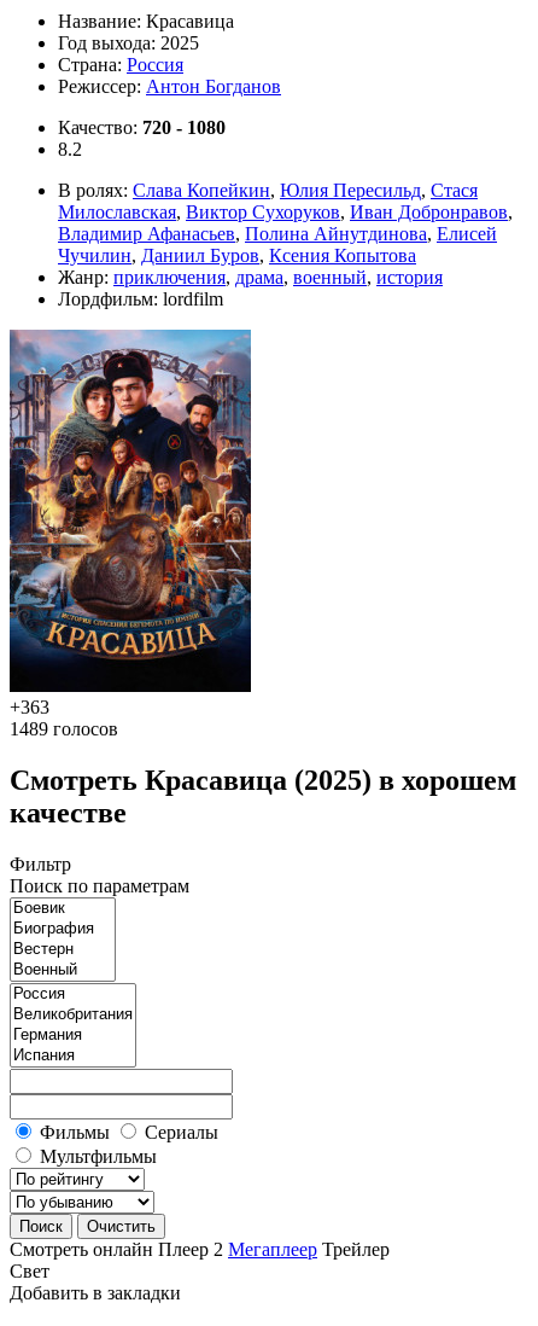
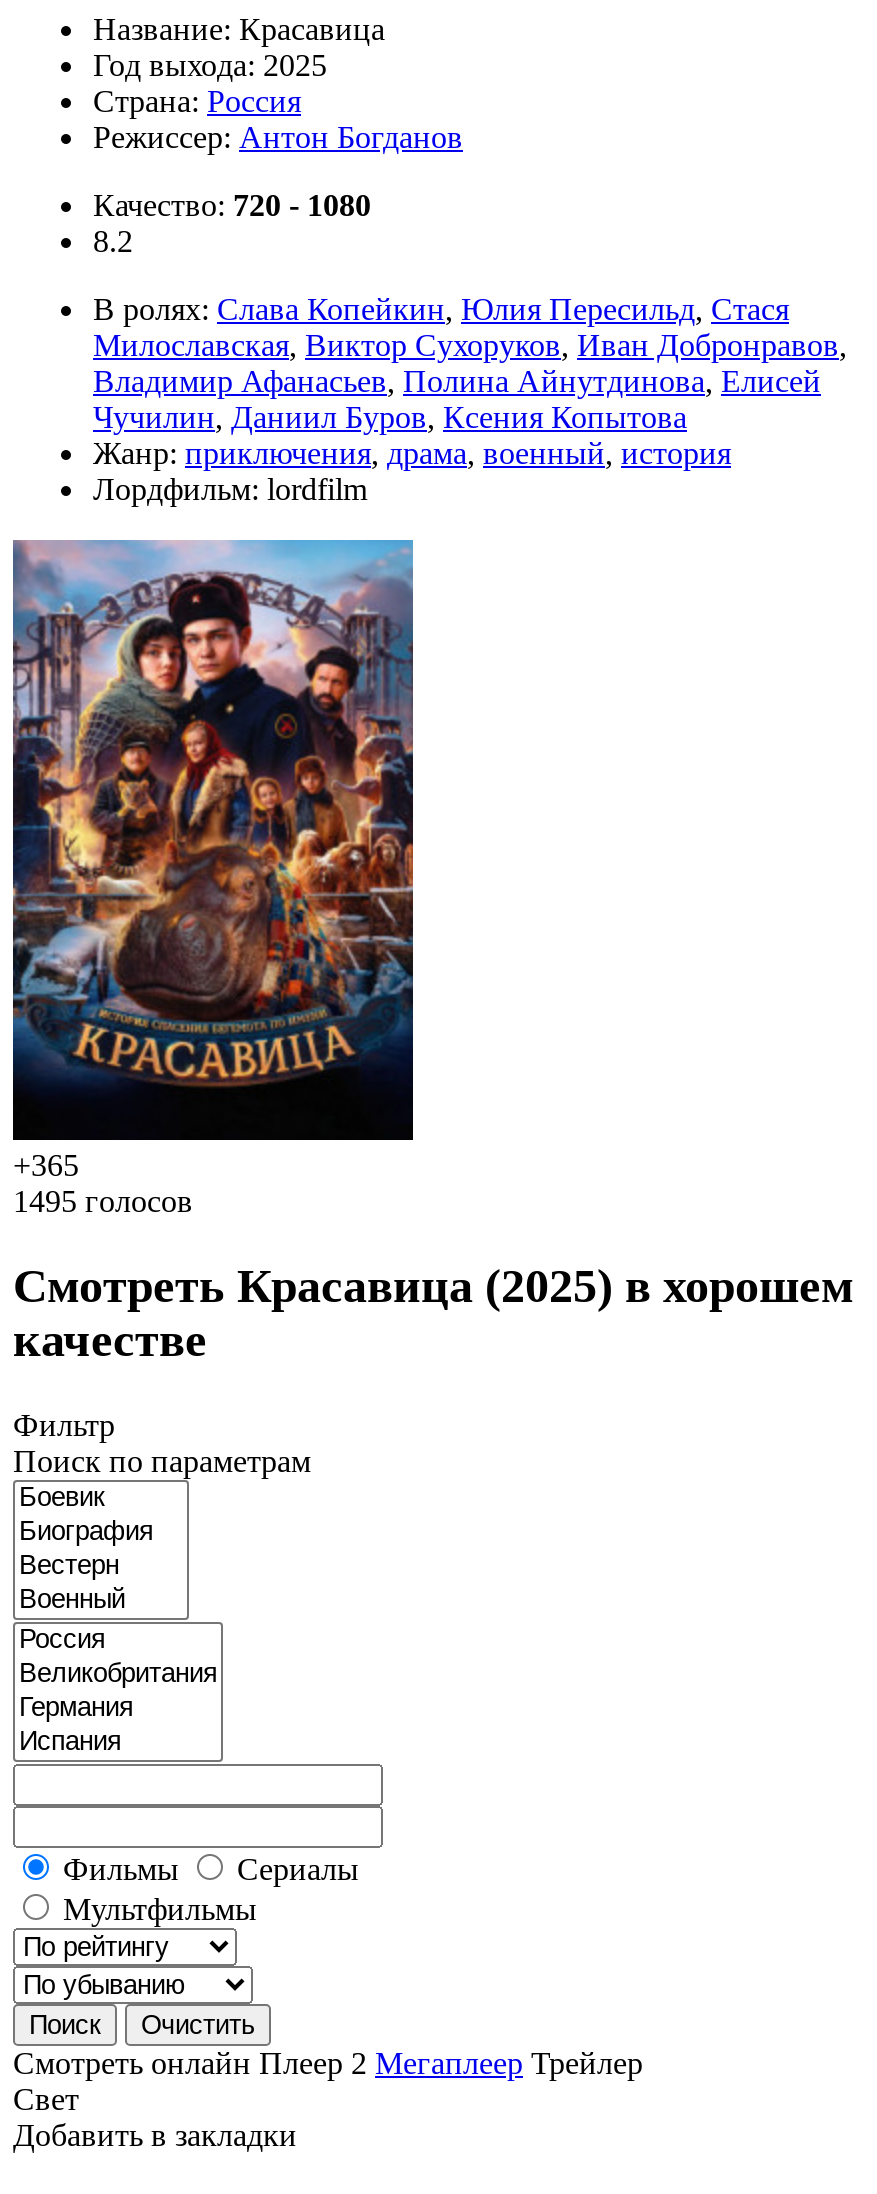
[10,697,49,717] +363 -> [13,1148,79,1182] +365
[10,718,118,739] 1489 голосов -> [13,1184,193,1218] 1495 голосов

